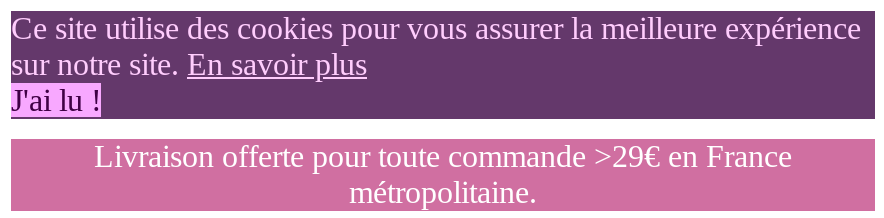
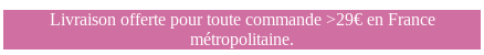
[11,11,861,117] Ce site utilise des cookies pour vous assurer la meilleure expérience | sur notre site. En savoir plus | J'ai lu ! -> none

